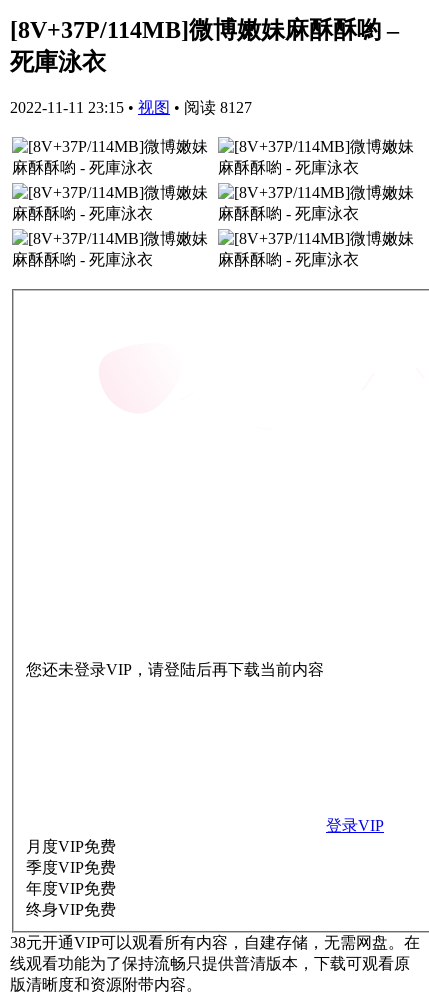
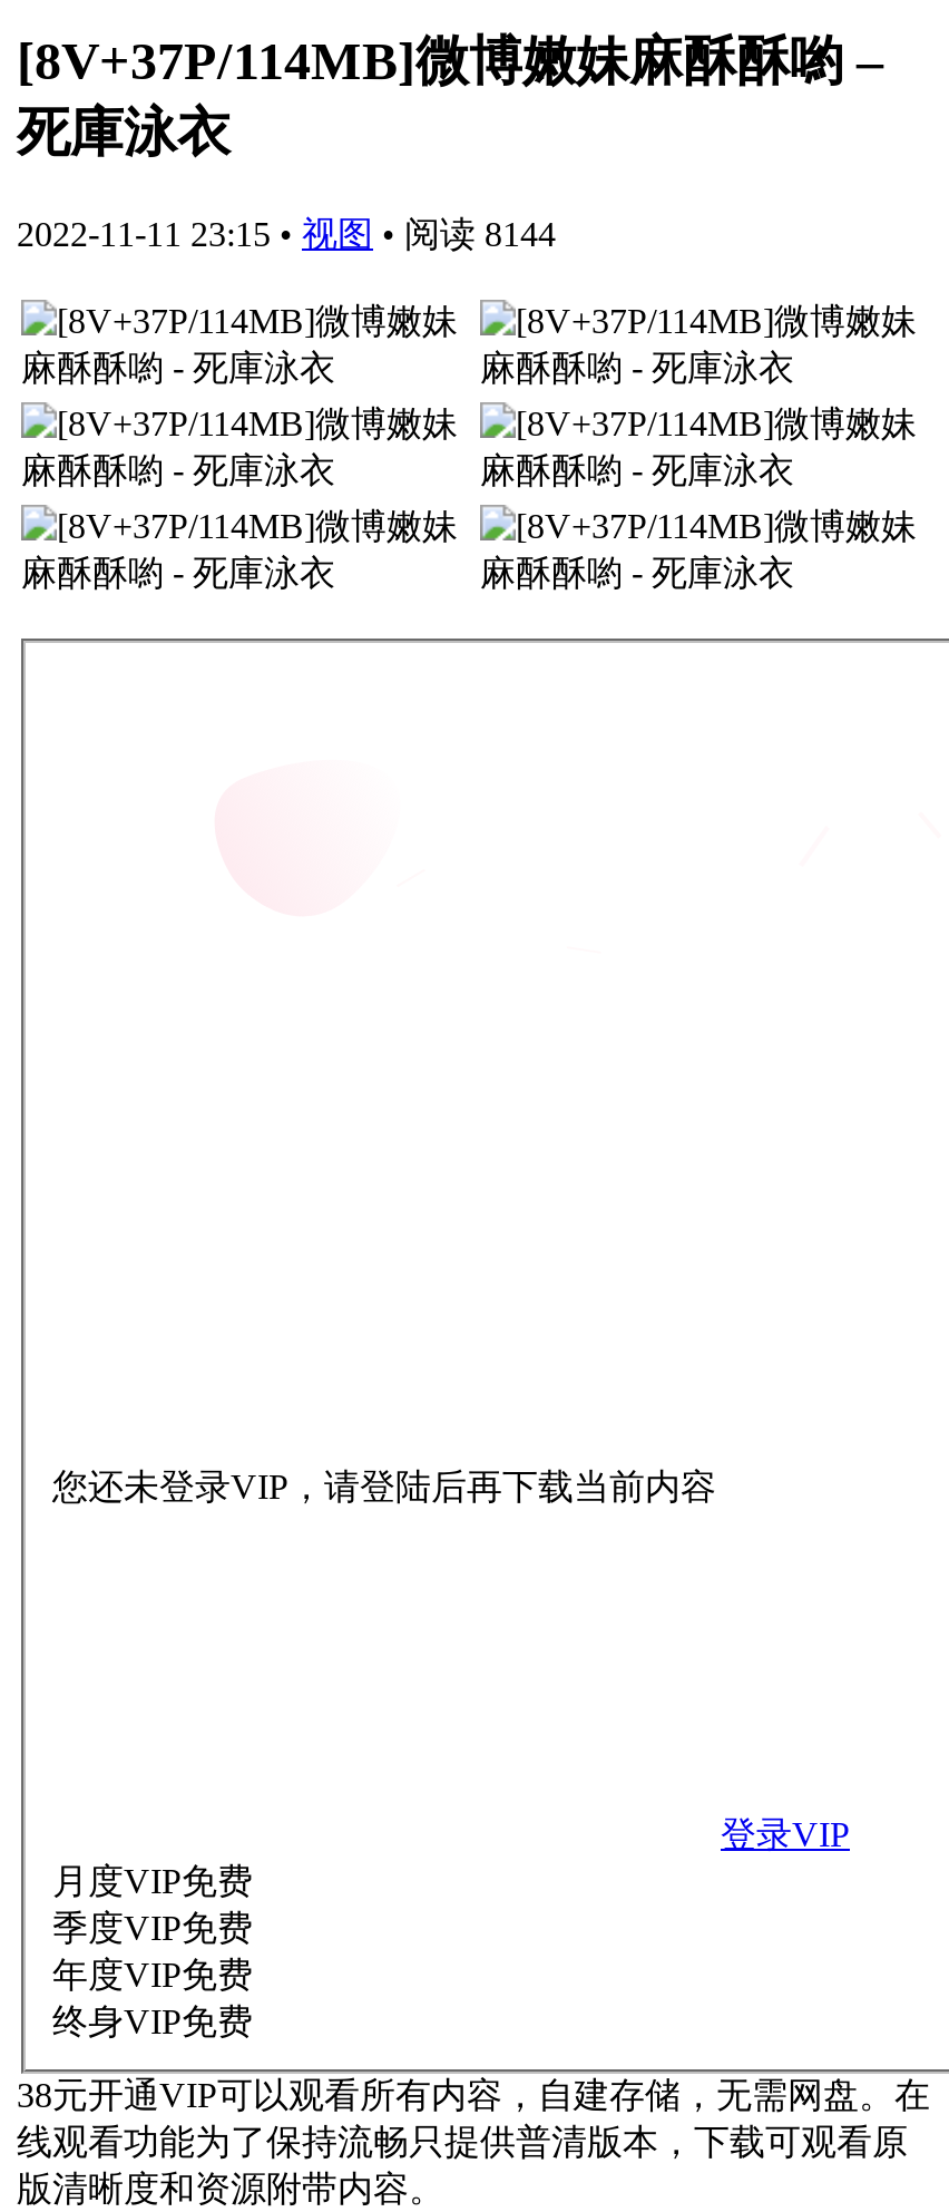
[10,99,252,116] 2022-11-11 23:15 • 视图 • 阅读 8127 -> [17,215,556,253] 2022-11-11 23:15 • 视图 • 阅读 8144

